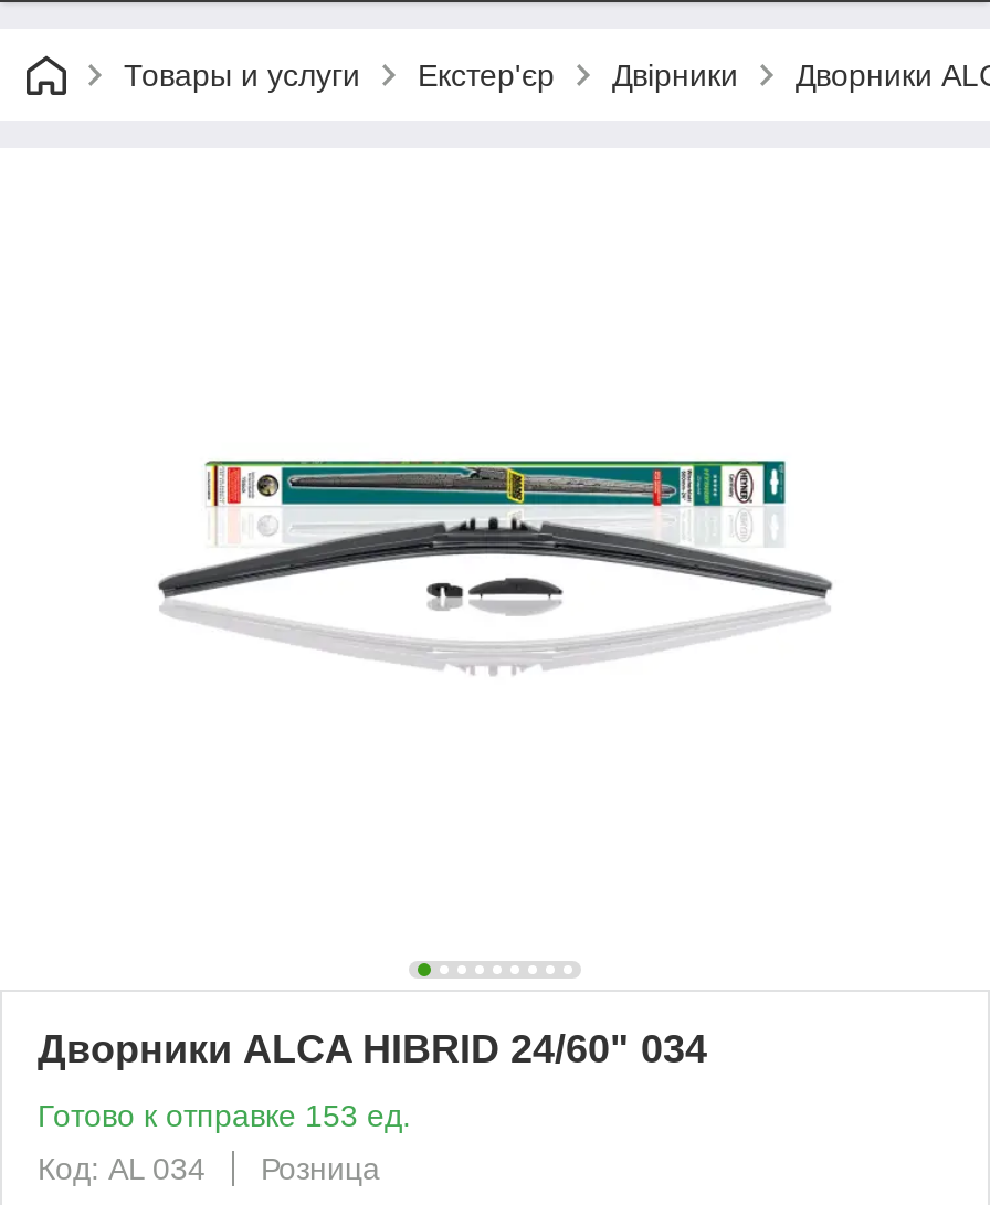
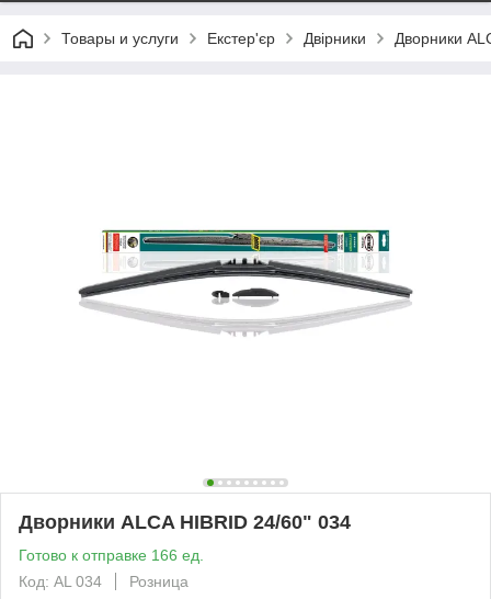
[38,1097,411,1133] Готово к отправке 153 ед. -> [19,546,204,564] Готово к отправке 166 ед.

